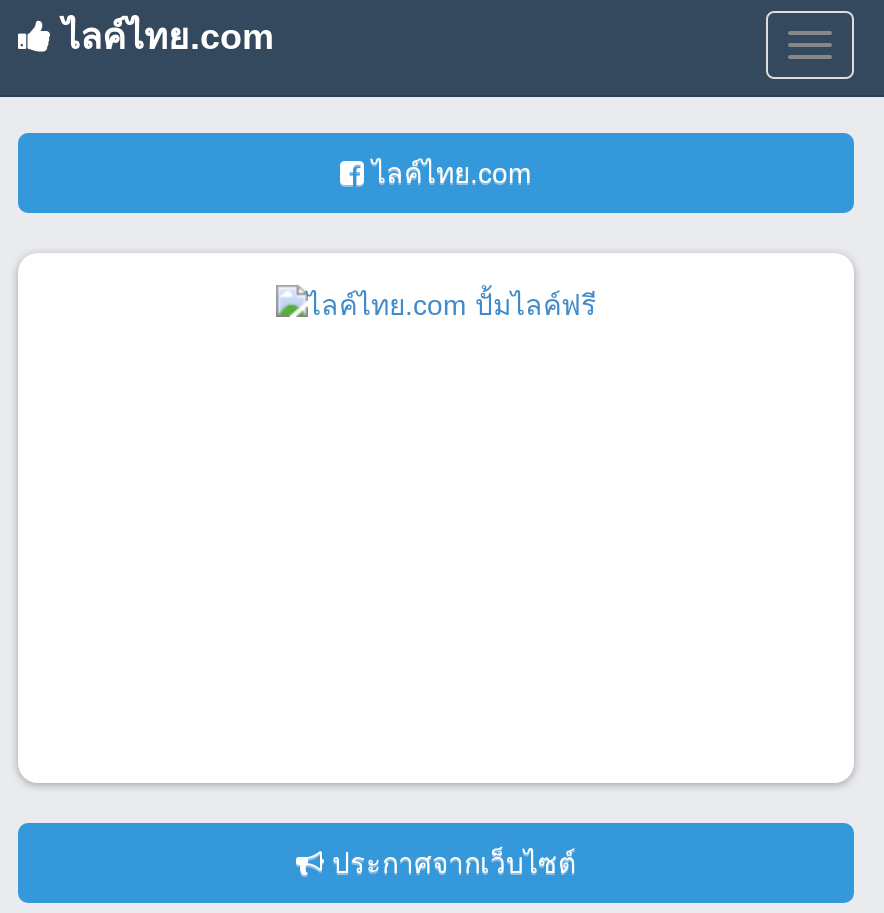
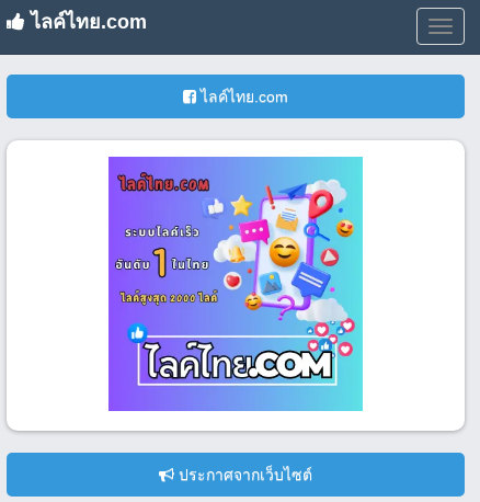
none -> [107,156,364,412] [image]

